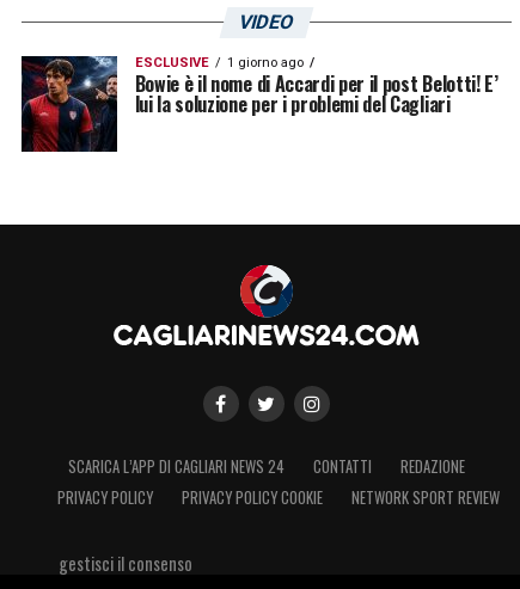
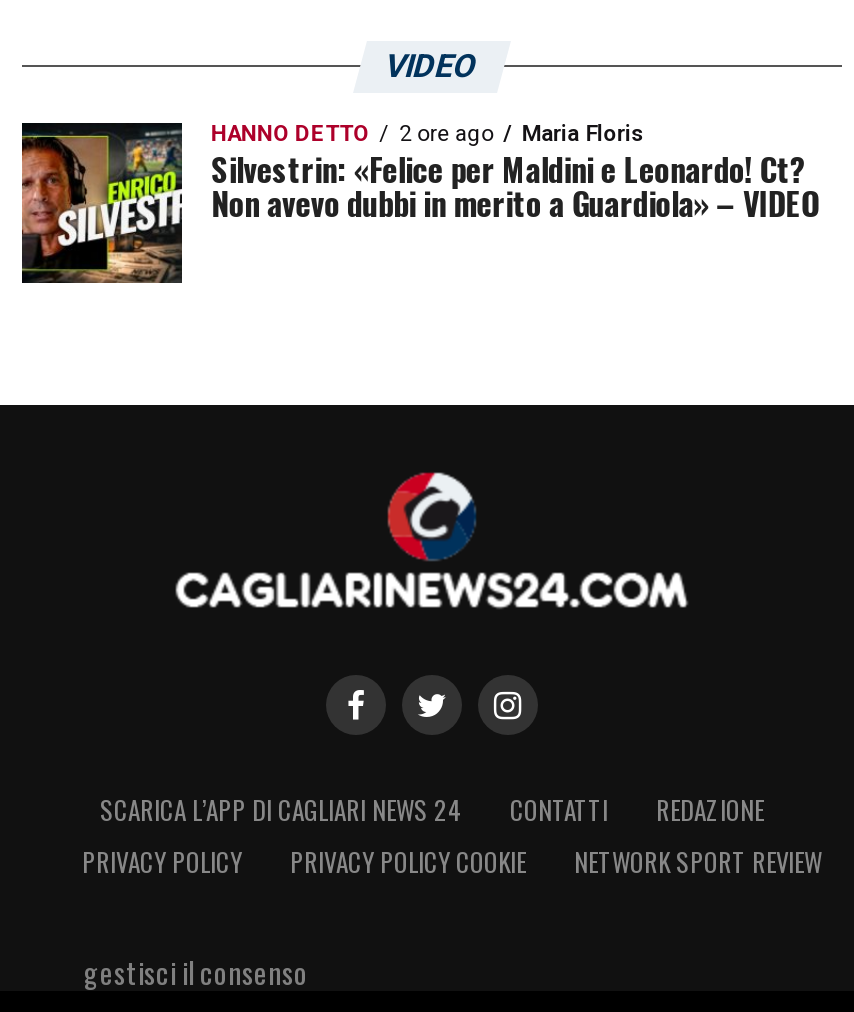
[20,55,498,153] [image] | ESCLUSIVE | 1 giorno ago | Bowie è il nome di Accardi per il post Belotti! E’ | lui la soluzione per i problemi del Cagliari -> [20,121,818,285] [image] | HANNO DETTO | 2 ore ago | Maria Floris | Silvestrin: «Felice per Maldini e Leonardo! Ct? | Non avevo dubbi in merito a Guardiola» – VIDEO

